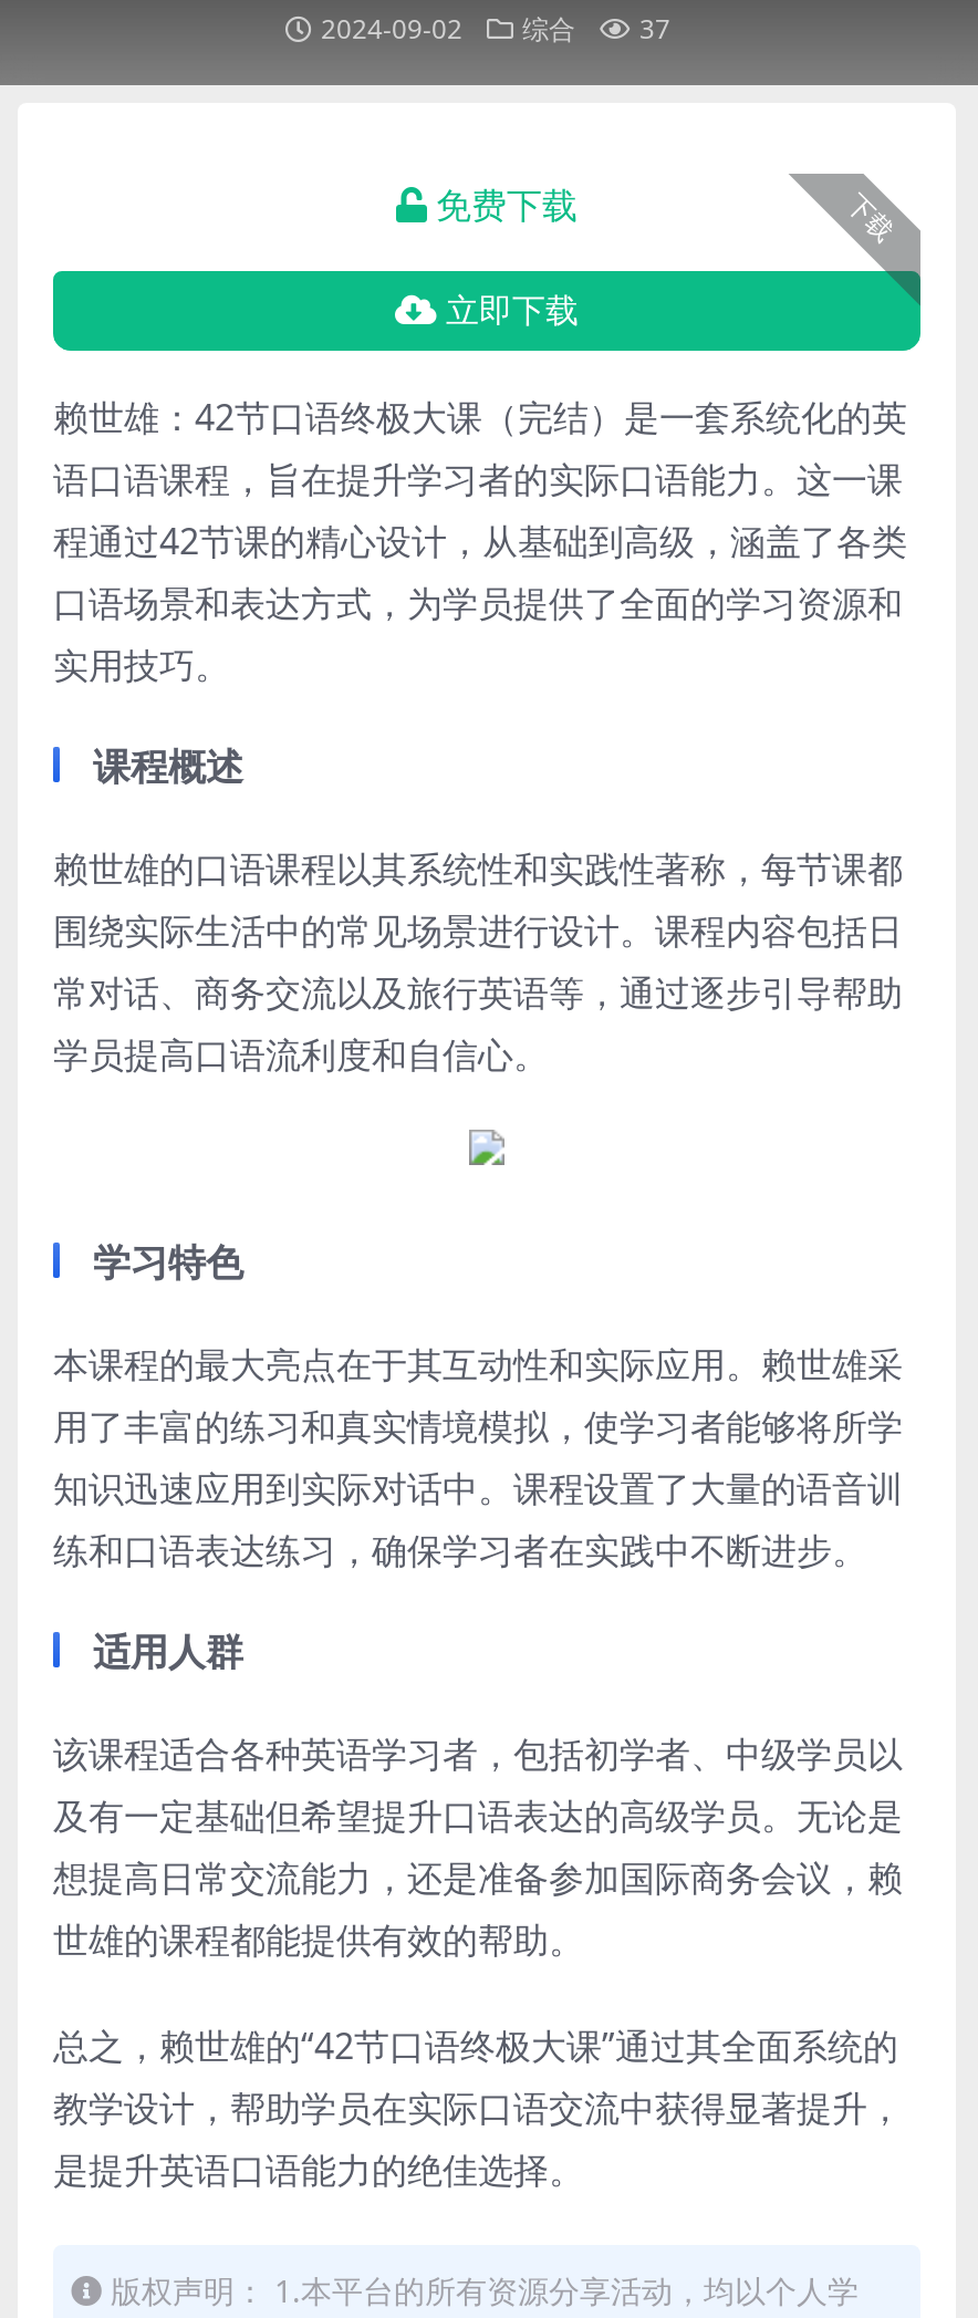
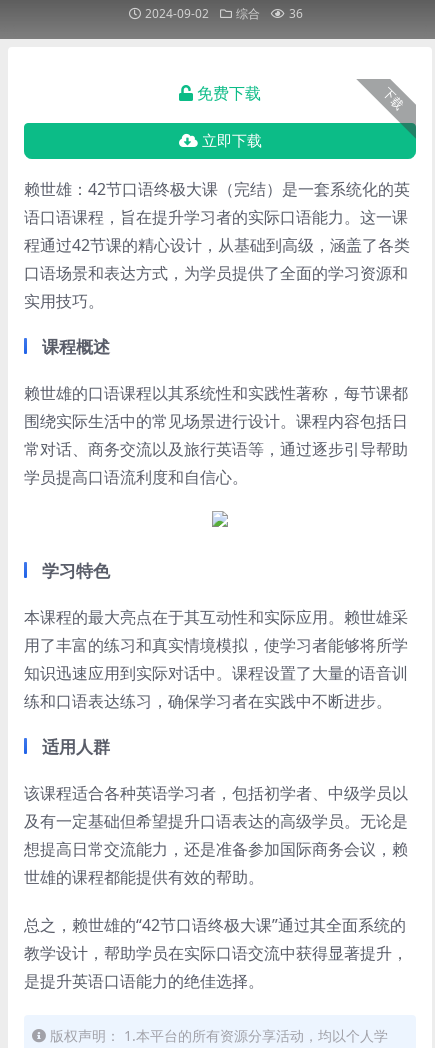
[321,10,670,48] 2024-09-02 综合 37 -> [145,5,303,22] 2024-09-02 综合 36

